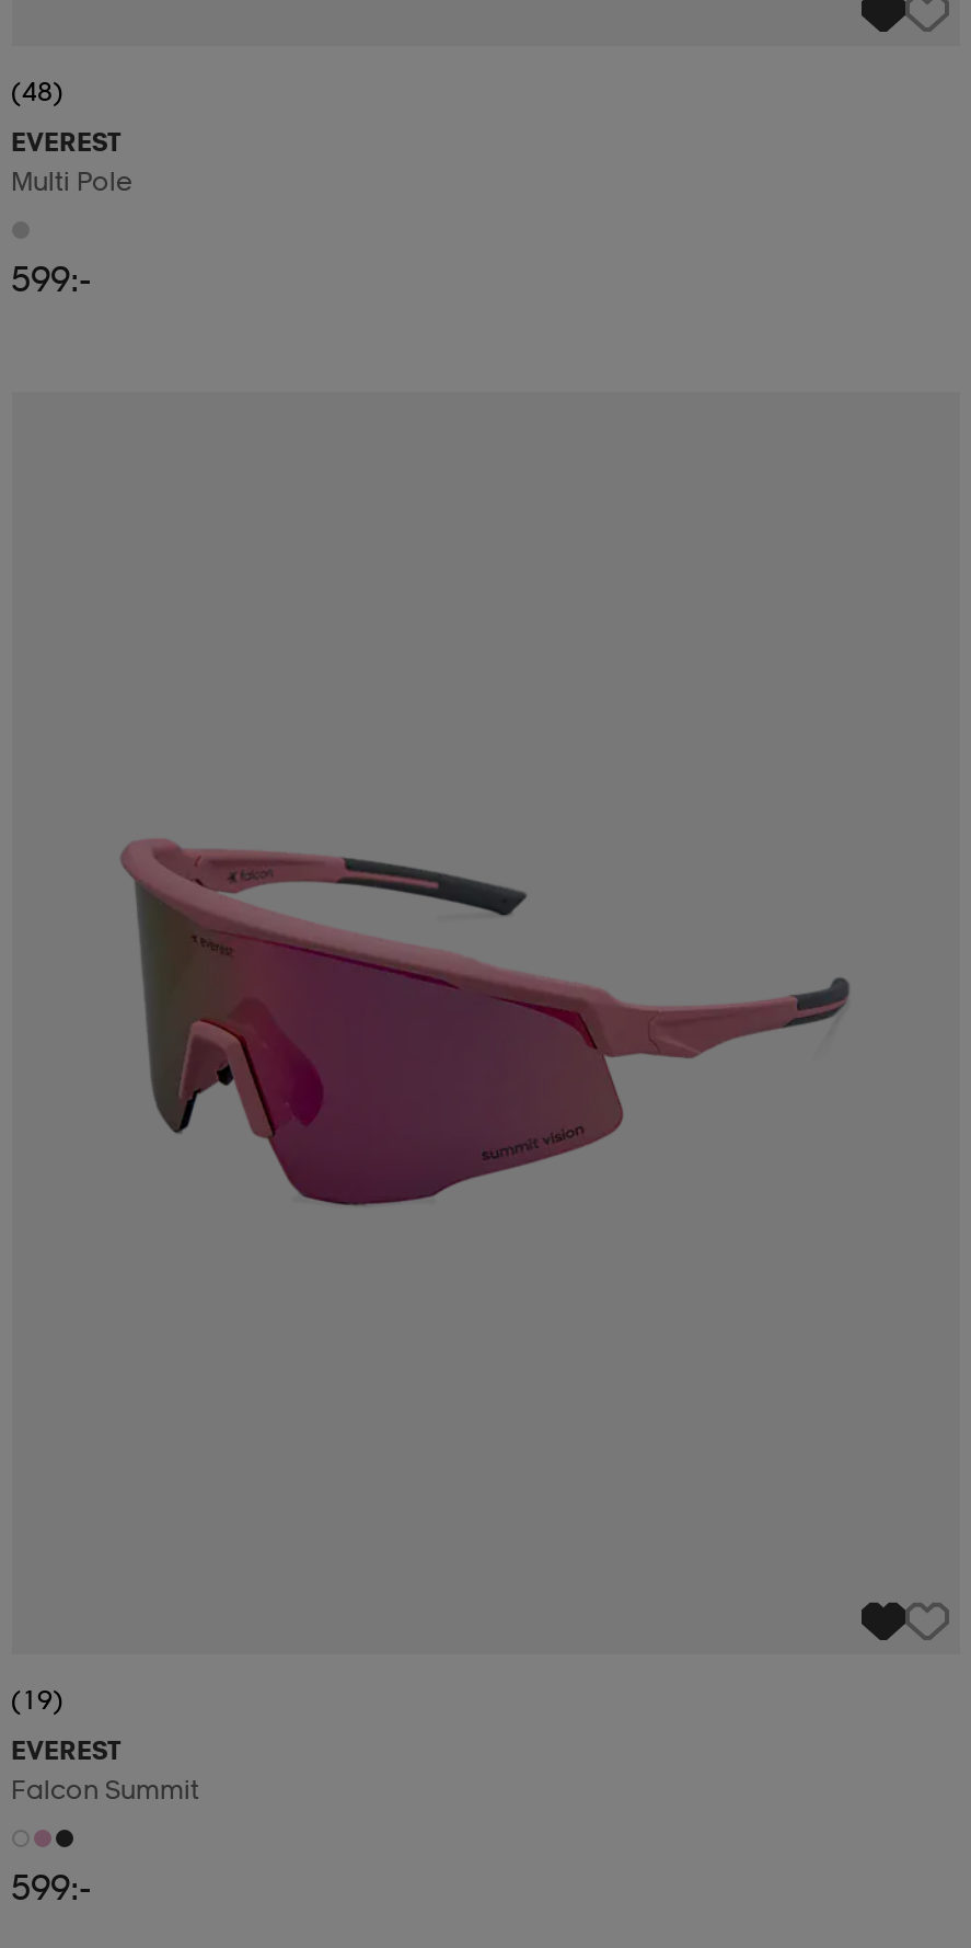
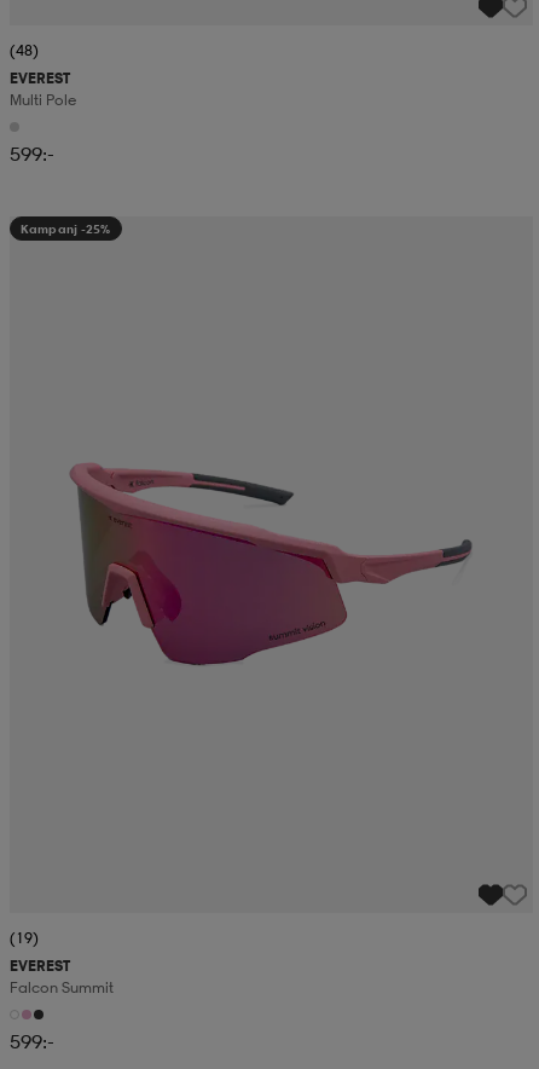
none -> [20,221,111,236] Kampanj -25%

